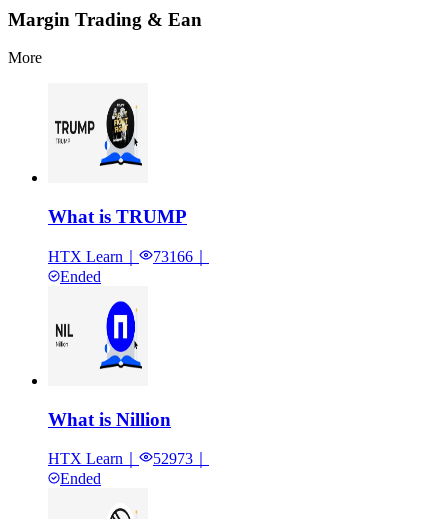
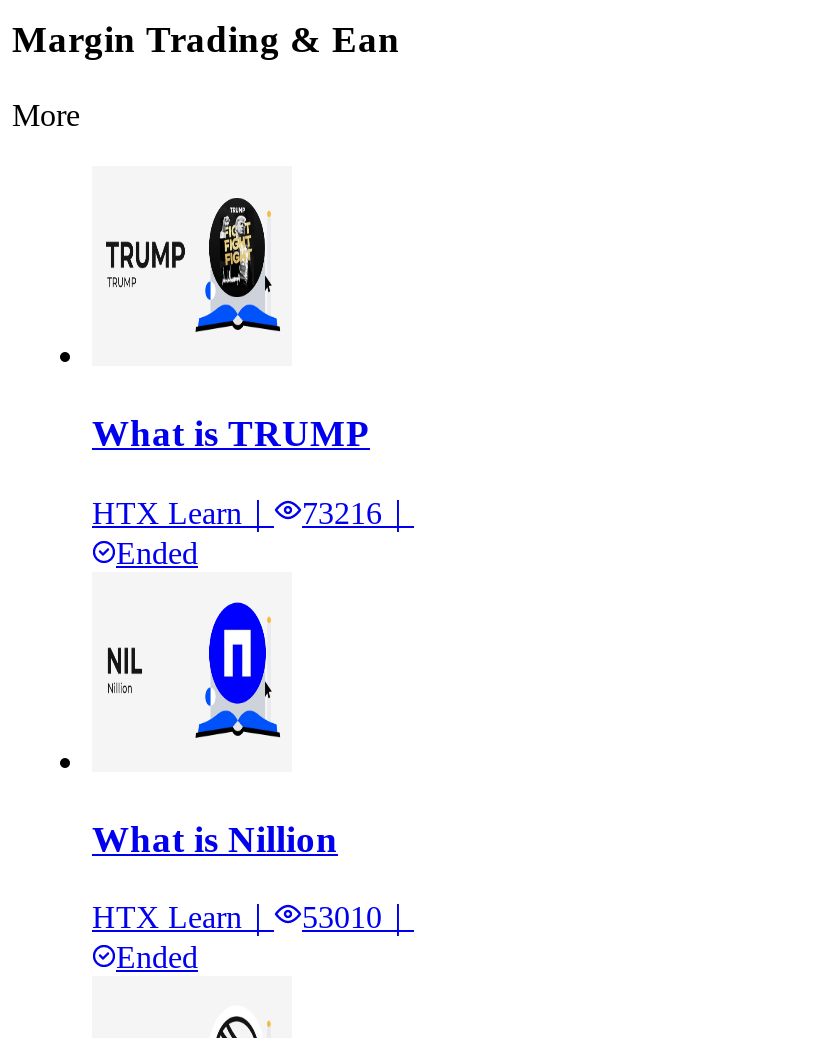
[48,248,209,265] HTX Learn｜ 73166｜ -> [92,496,414,530] HTX Learn｜ 73216｜
[48,450,209,467] HTX Learn｜ 52973｜ -> [92,900,414,934] HTX Learn｜ 53010｜

